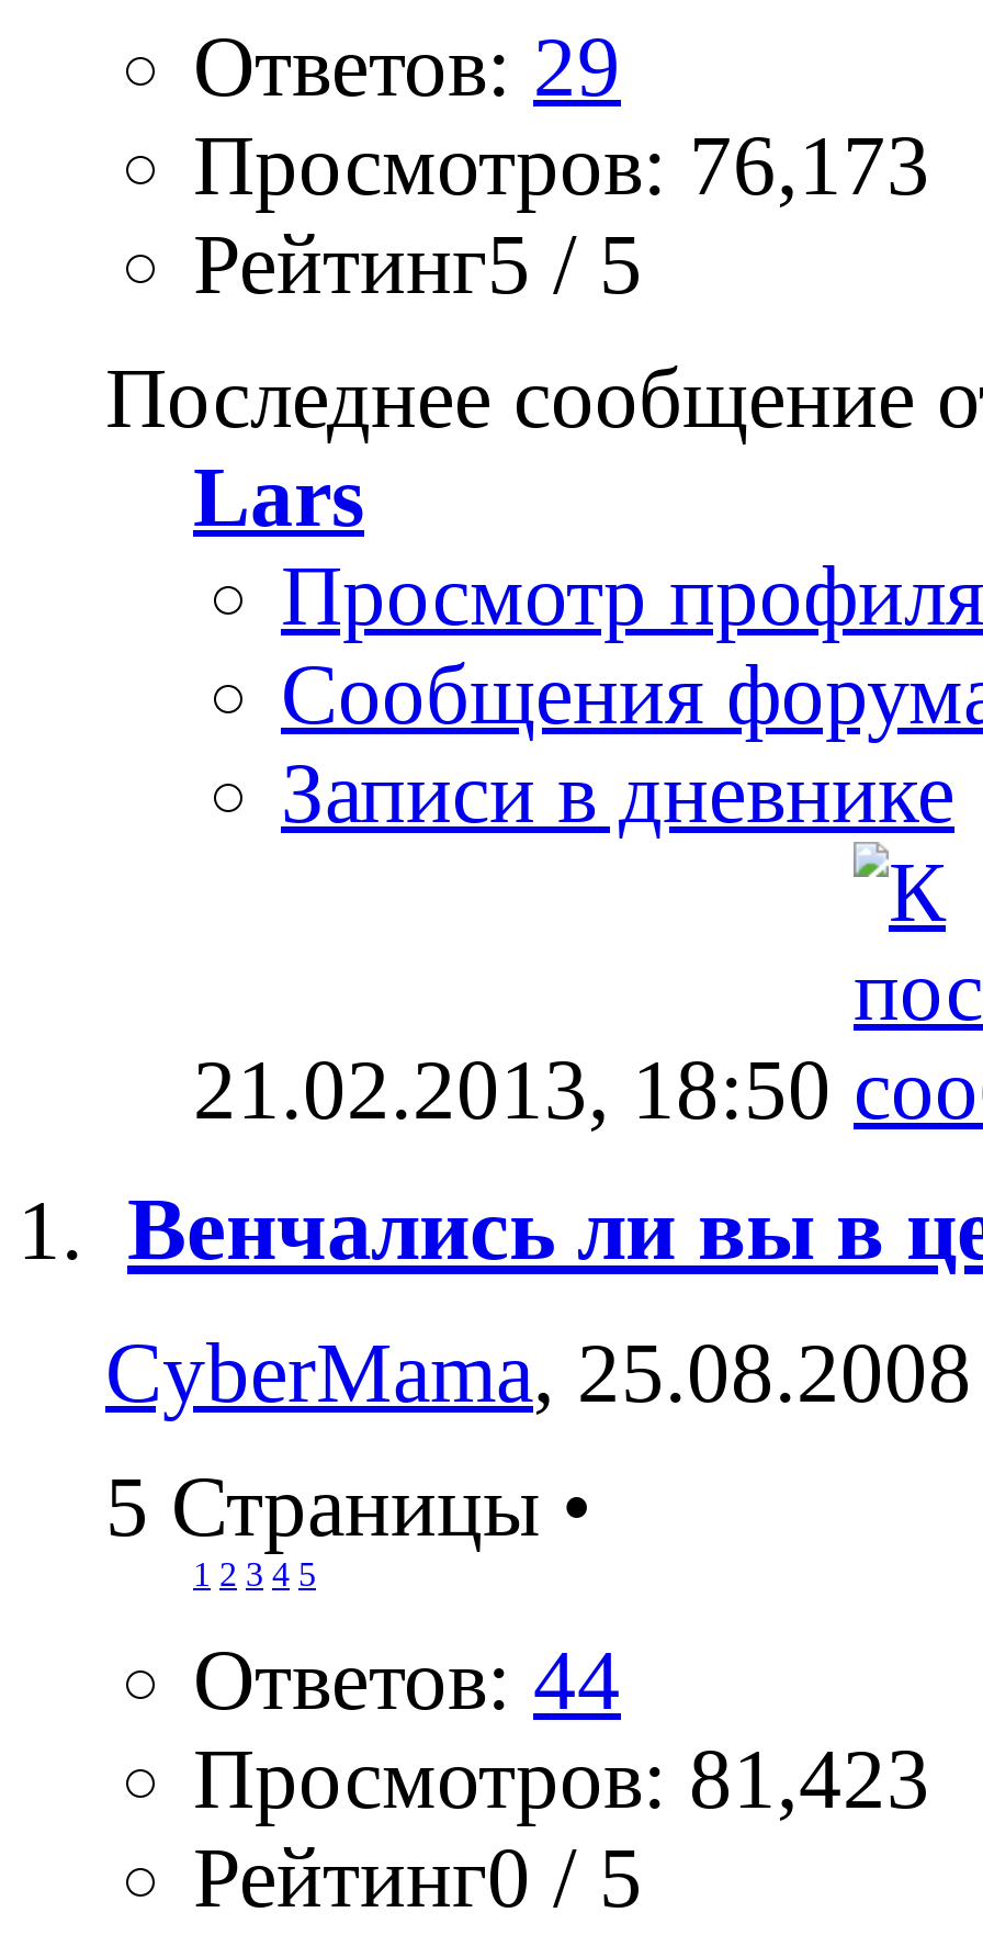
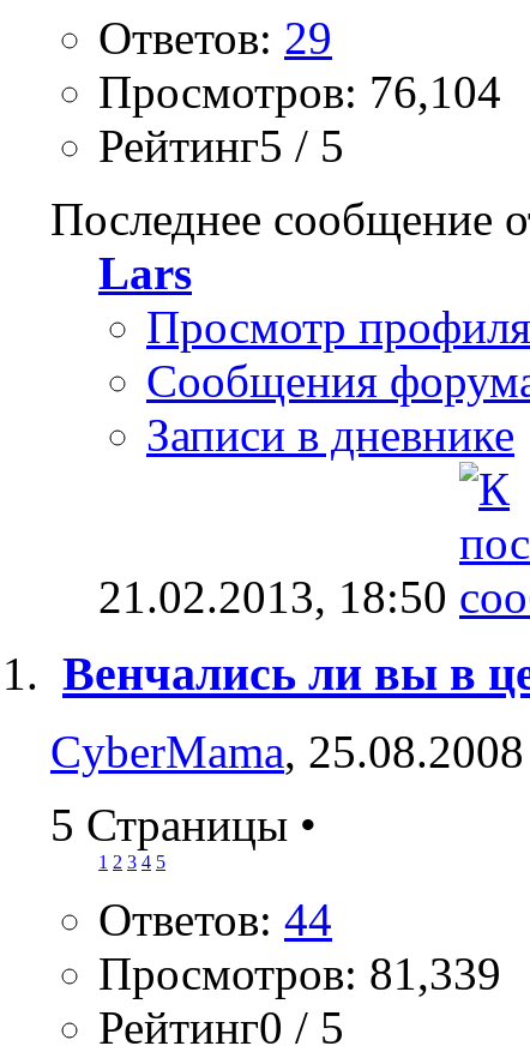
[193,117,930,211] Просмотров: 76,173 -> [98,65,501,117] Просмотров: 76,104
[193,1731,930,1825] Просмотров: 81,423 -> [98,948,501,999] Просмотров: 81,339

